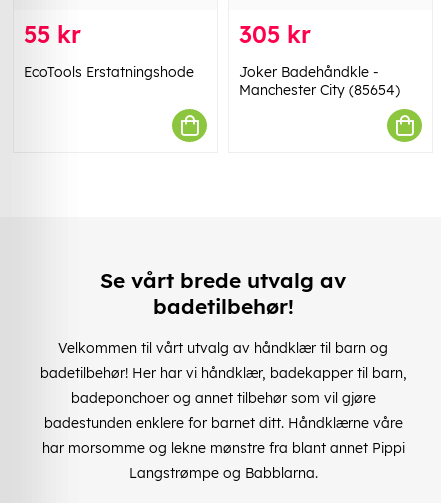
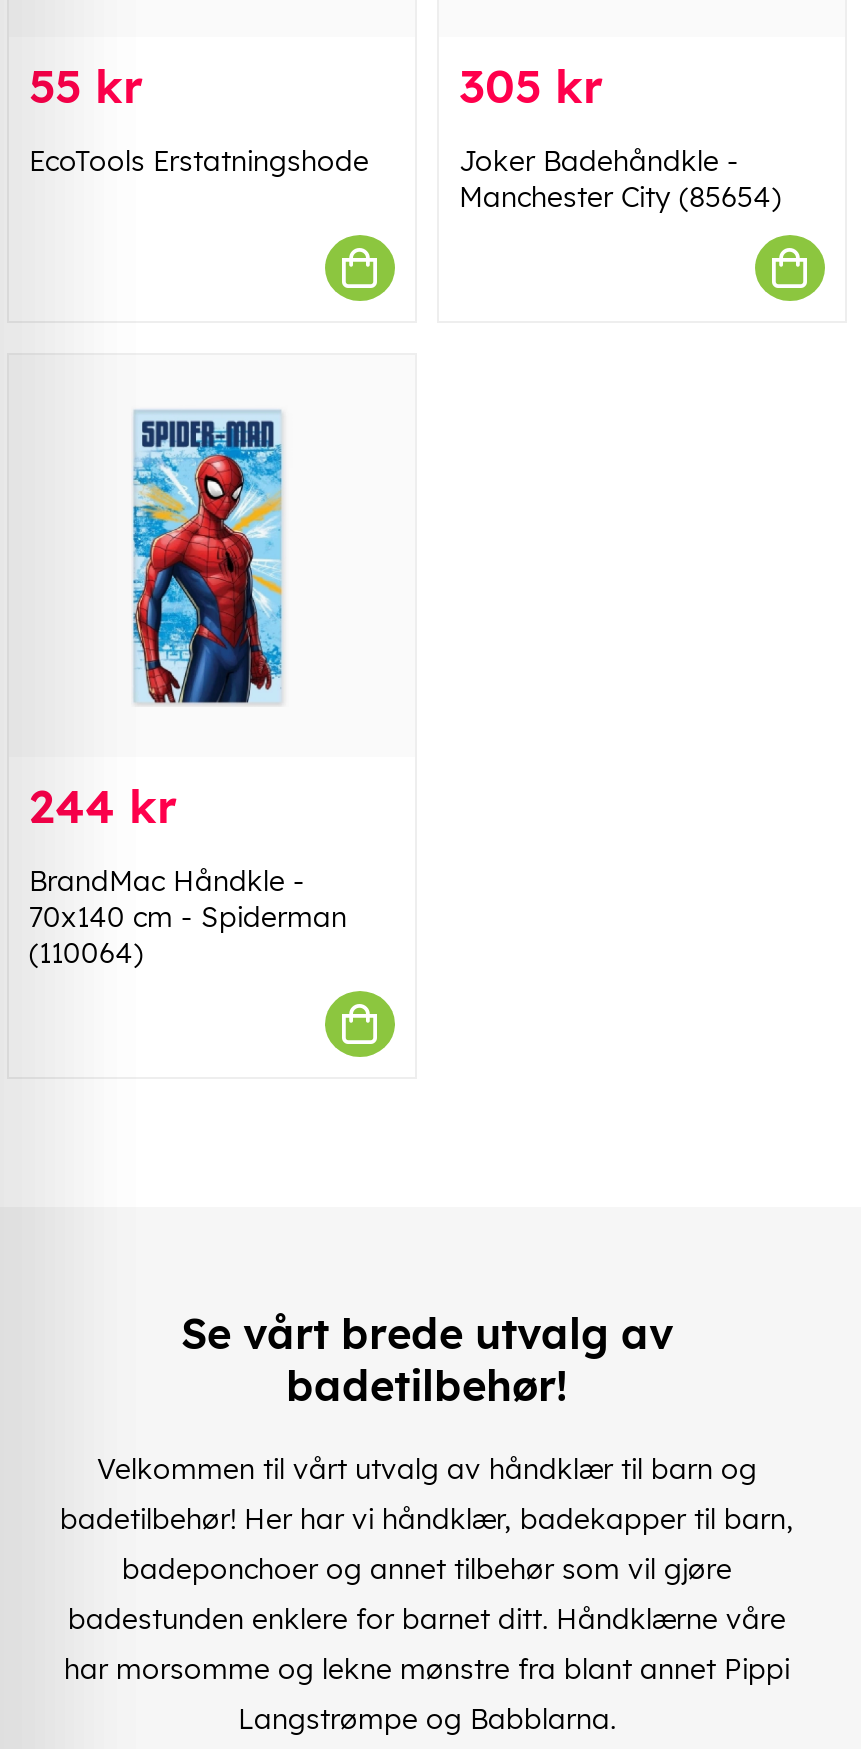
none -> [29,409,347,972] [image] | 244 kr | BrandMac Håndkle - | 70x140 cm - Spiderman | (110064)

